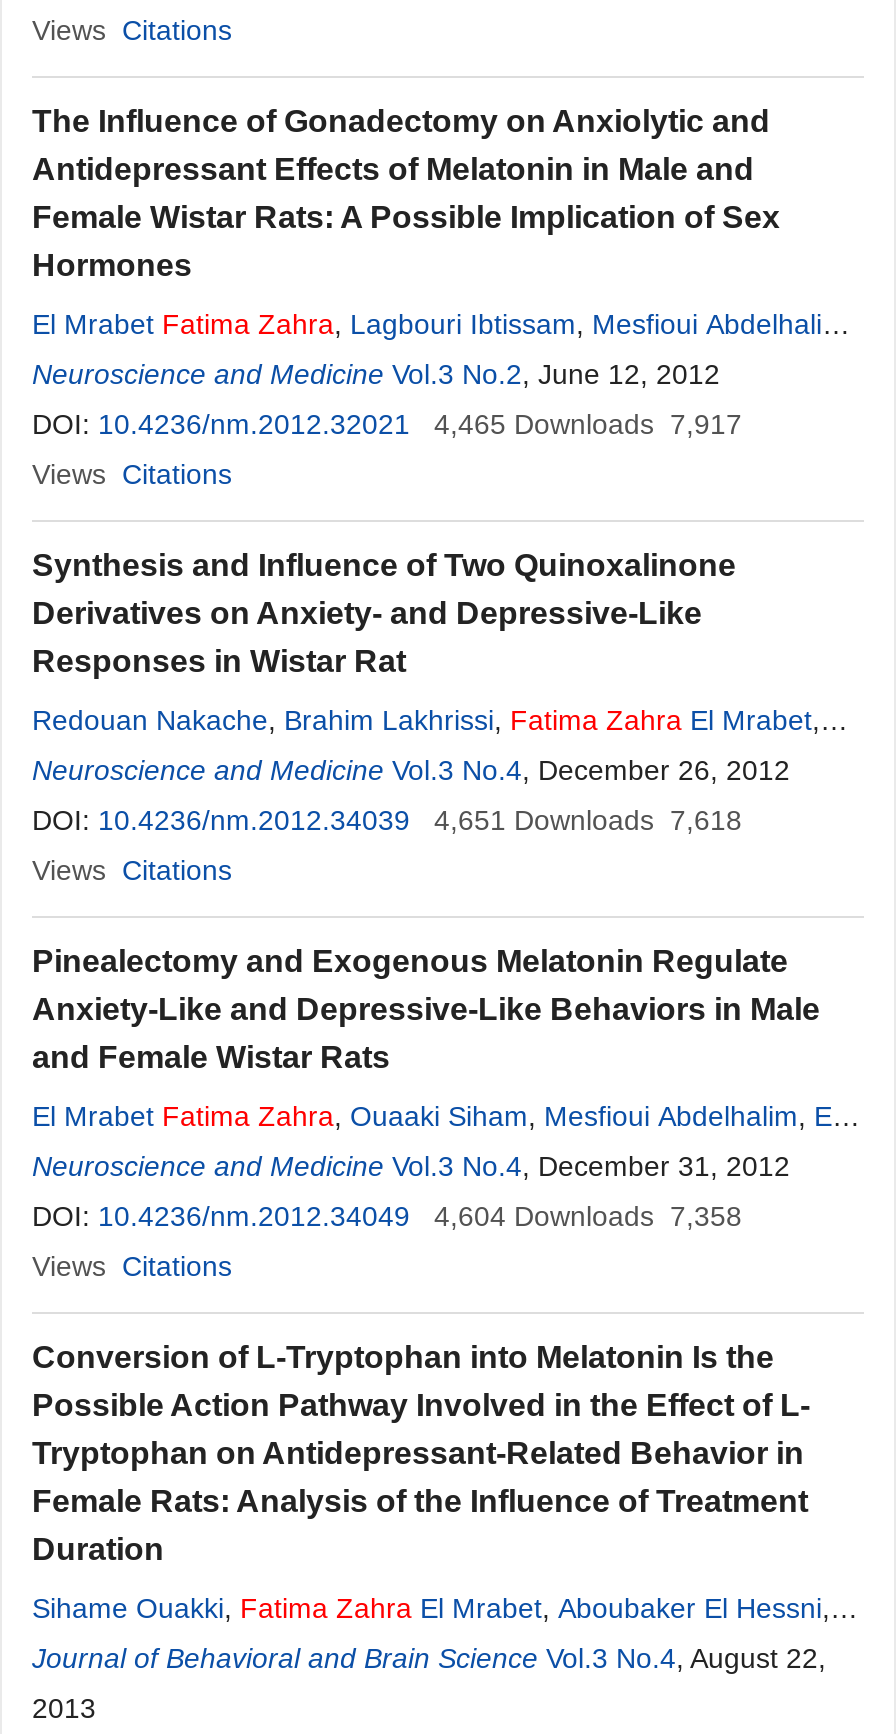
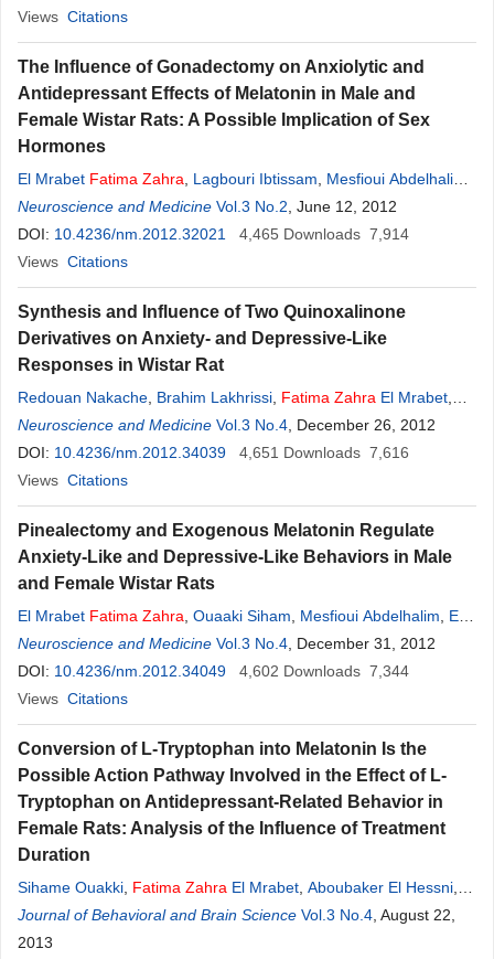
[32,408,742,440] DOI: 10.4236/nm.2012.32021 4,465 Downloads 7,917 -> [18,225,409,243] DOI: 10.4236/nm.2012.32021 4,465 Downloads 7,914
[434,804,742,836] 4,651 Downloads 7,618 -> [239,444,409,461] 4,651 Downloads 7,616
[32,1200,742,1232] DOI: 10.4236/nm.2012.34049 4,604 Downloads 7,358 -> [18,662,409,680] DOI: 10.4236/nm.2012.34049 4,602 Downloads 7,344

